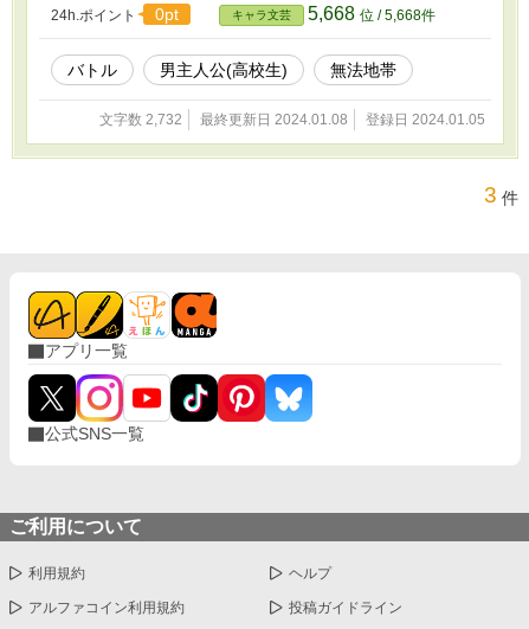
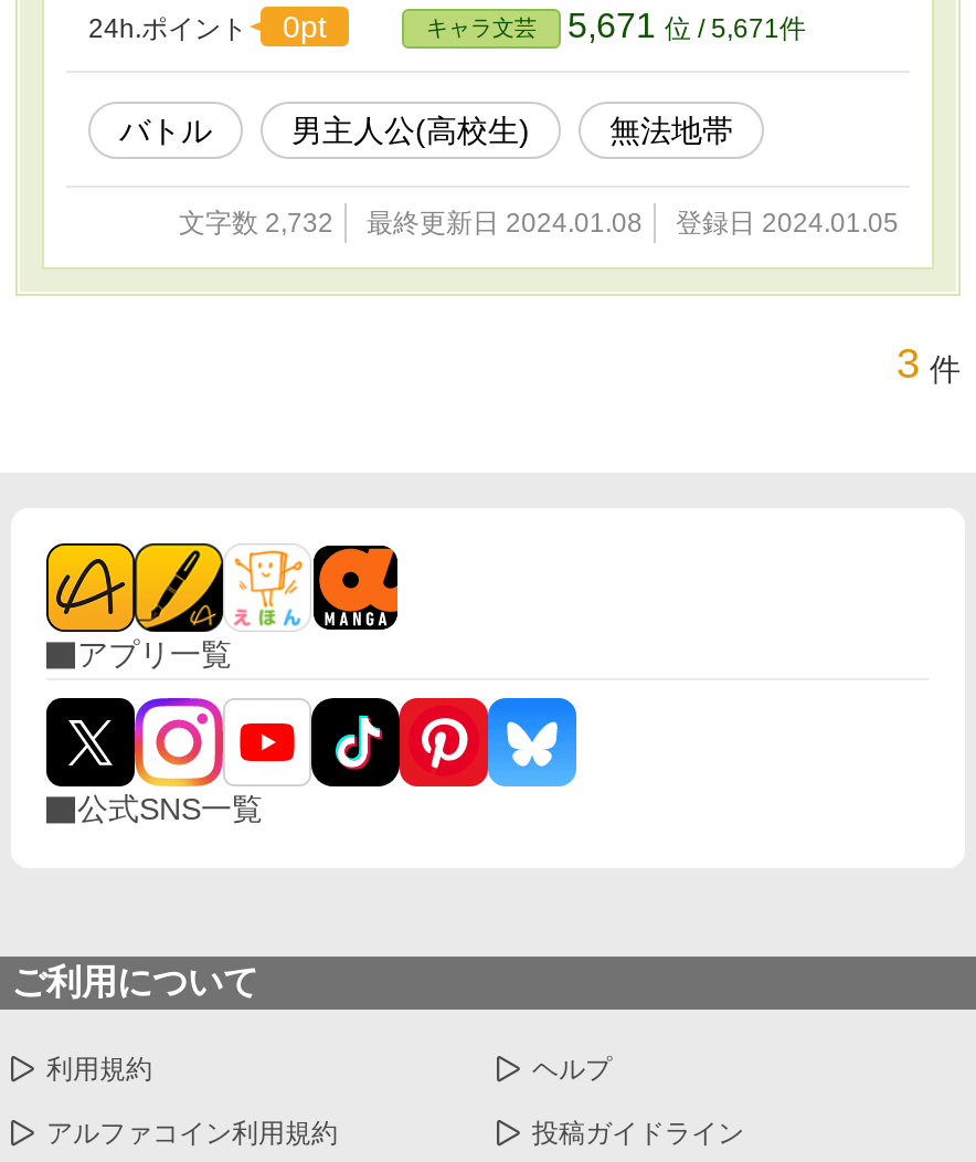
[232,4,436,24] キャラ文芸 5,668位 / 5,668件 -> [426,7,806,45] キャラ文芸 5,671位 / 5,671件

